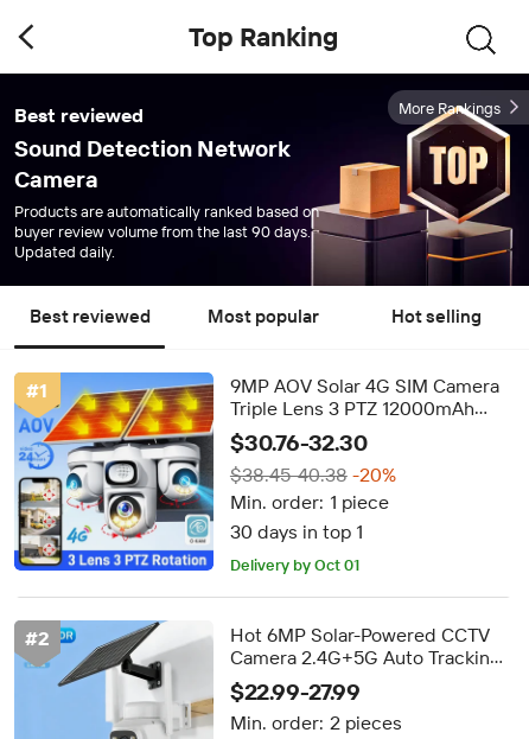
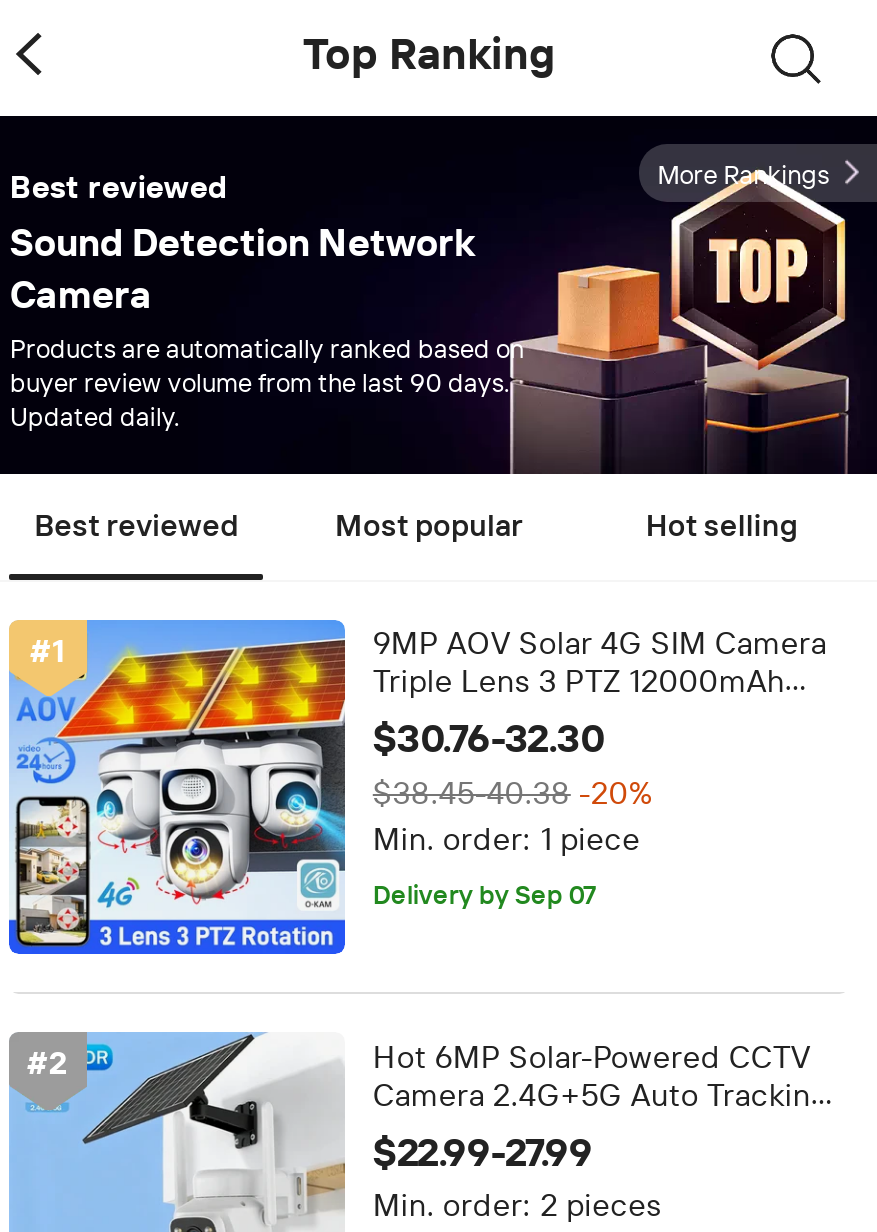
[230,521,363,574] 30 days in top 1 | Delivery by Oct 01 -> [373,878,597,910] Delivery by Sep 07

